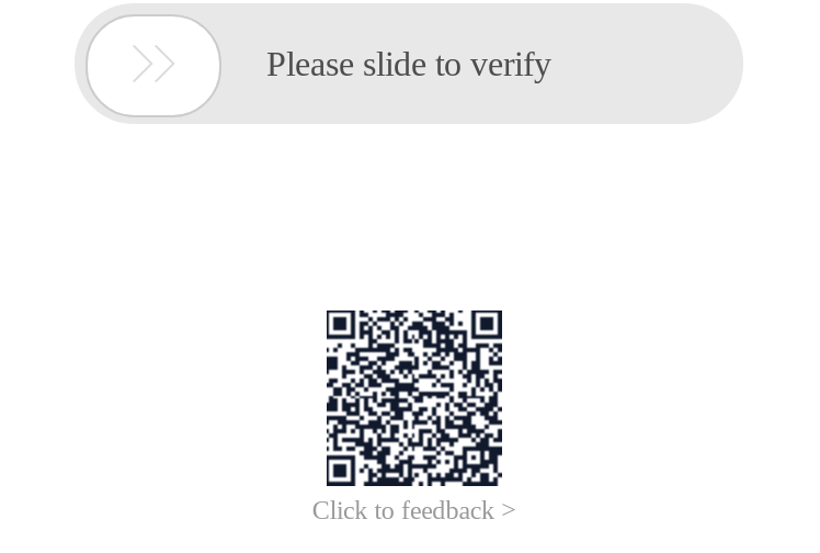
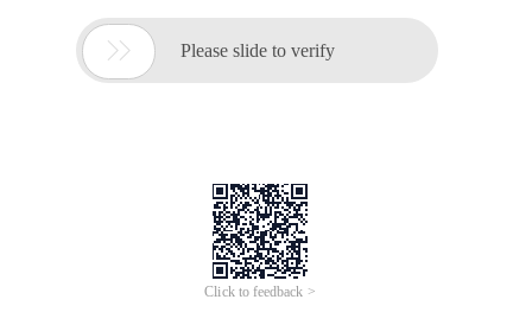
[324,311,504,488] [image] -> [213,183,308,280] [image]

